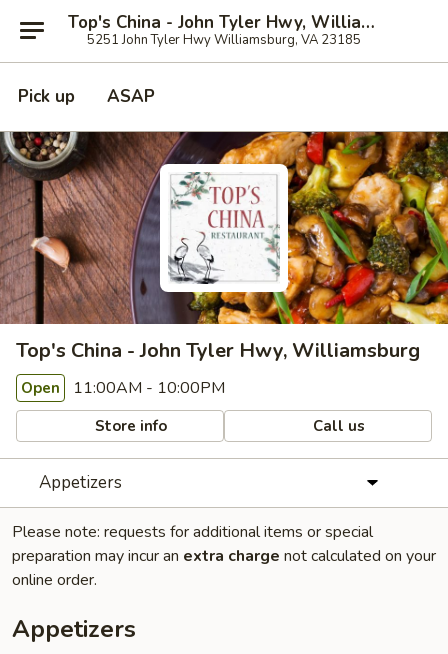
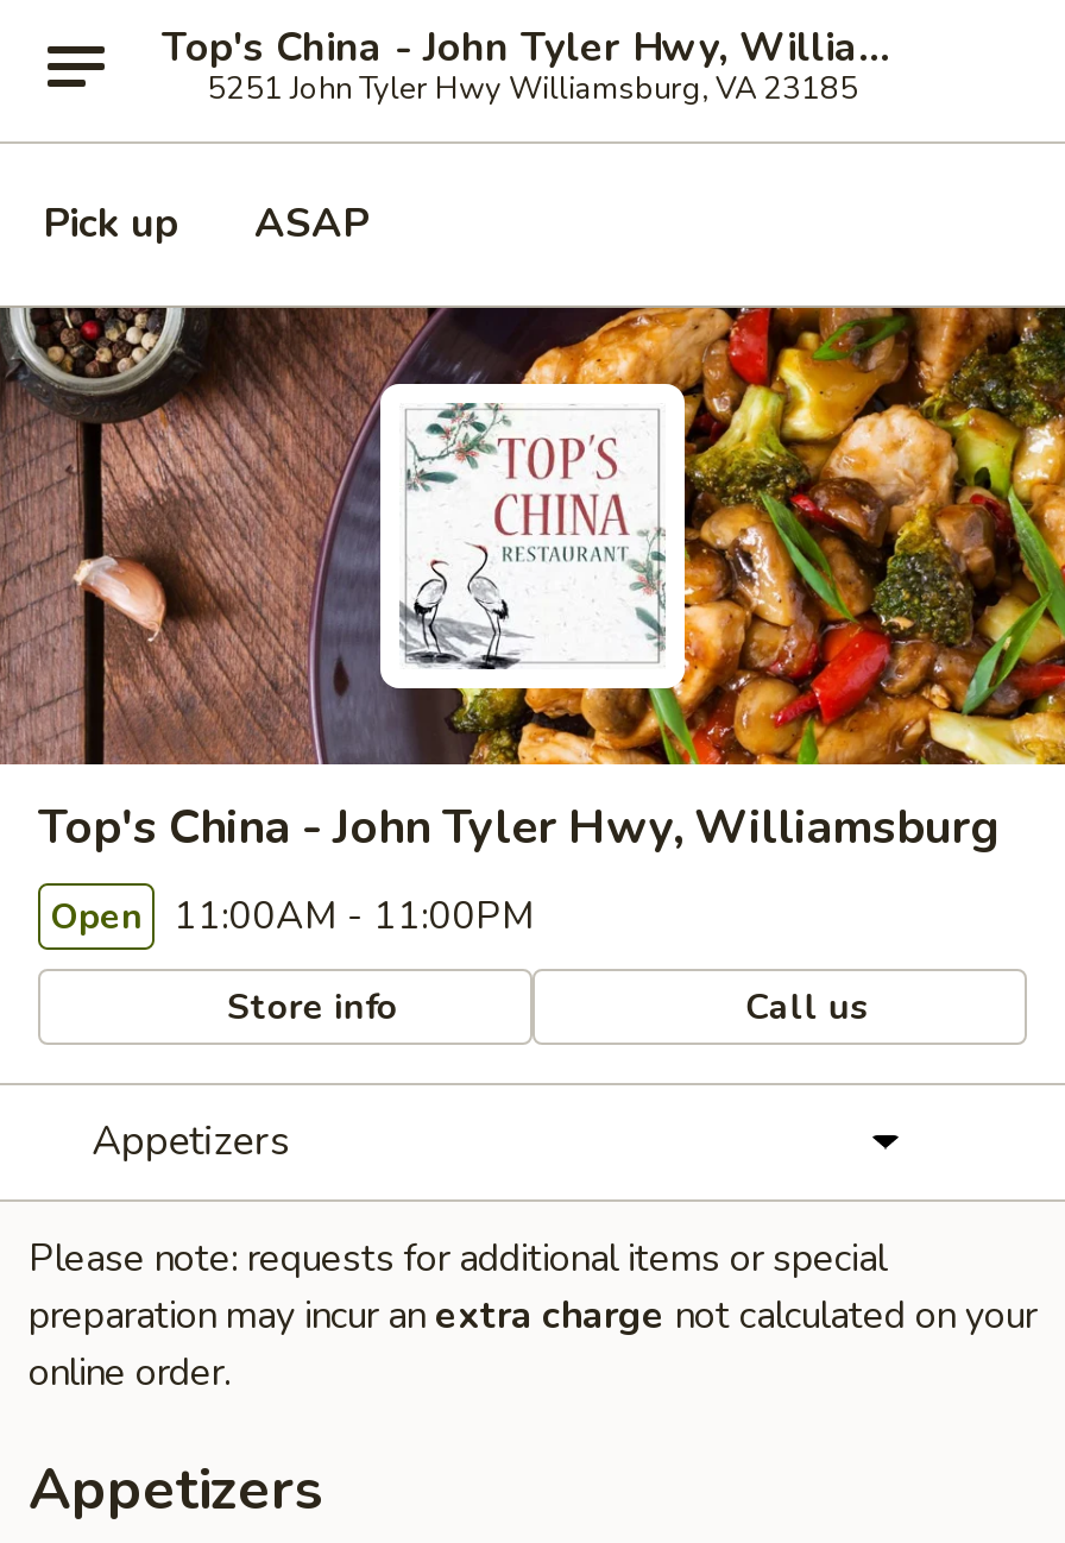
[21,377,225,399] Open 11:00AM - 10:00PM -> [50,890,535,943] Open 11:00AM - 11:00PM

